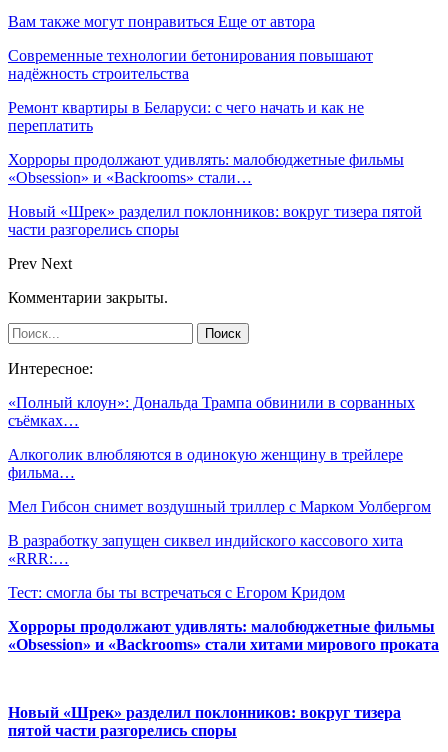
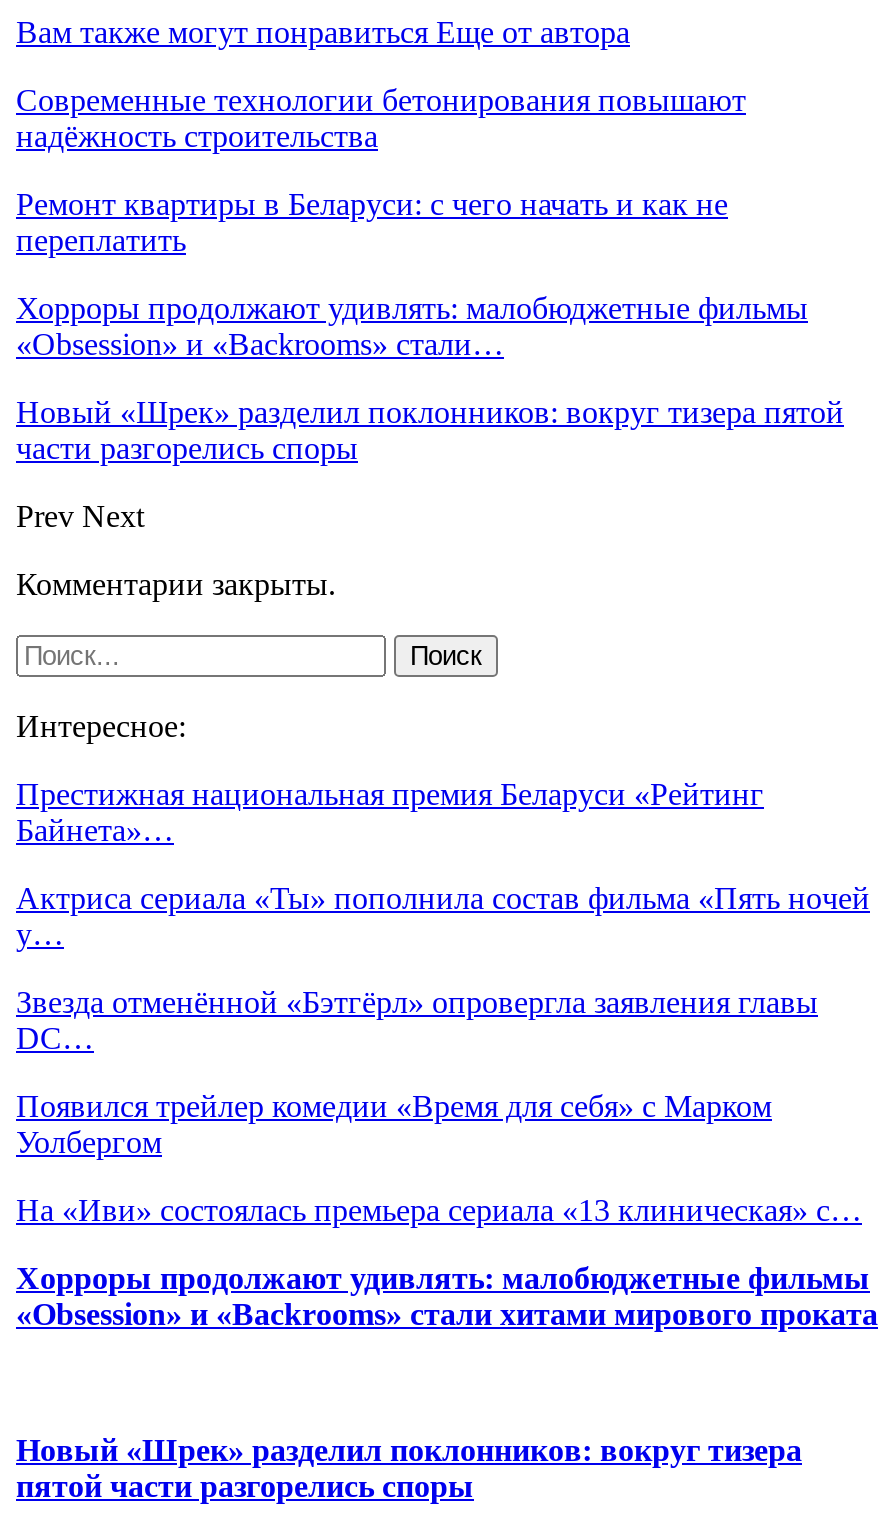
[8,394,415,429] «Полный клоун»: Дональда Трампа обвинили в сорванных | съёмках… -> [16,777,764,847] Престижная национальная премия Беларуси «Рейтинг | Байнета»…
[8,446,403,481] Алкоголик влюбляются в одинокую женщину в трейлере | фильма… -> [16,881,870,951] Актриса сериала «Ты» пополнила состав фильма «Пять ночей | у…
[8,498,431,515] Мел Гибсон снимет воздушный триллер с Марком Уолбергом -> [16,985,818,1055] Звезда отменённой «Бэтгёрл» опровергла заявления главы | DC…
[8,532,403,567] В разработку запущен сиквел индийского кассового хита | «RRR:… -> [16,1089,772,1159] Появился трейлер комедии «Время для себя» с Марком | Уолбергом
[8,584,345,601] Тест: смогла бы ты встречаться с Егором Кридом -> [16,1193,862,1227] На «Иви» состоялась премьера сериала «13 клиническая» с…

